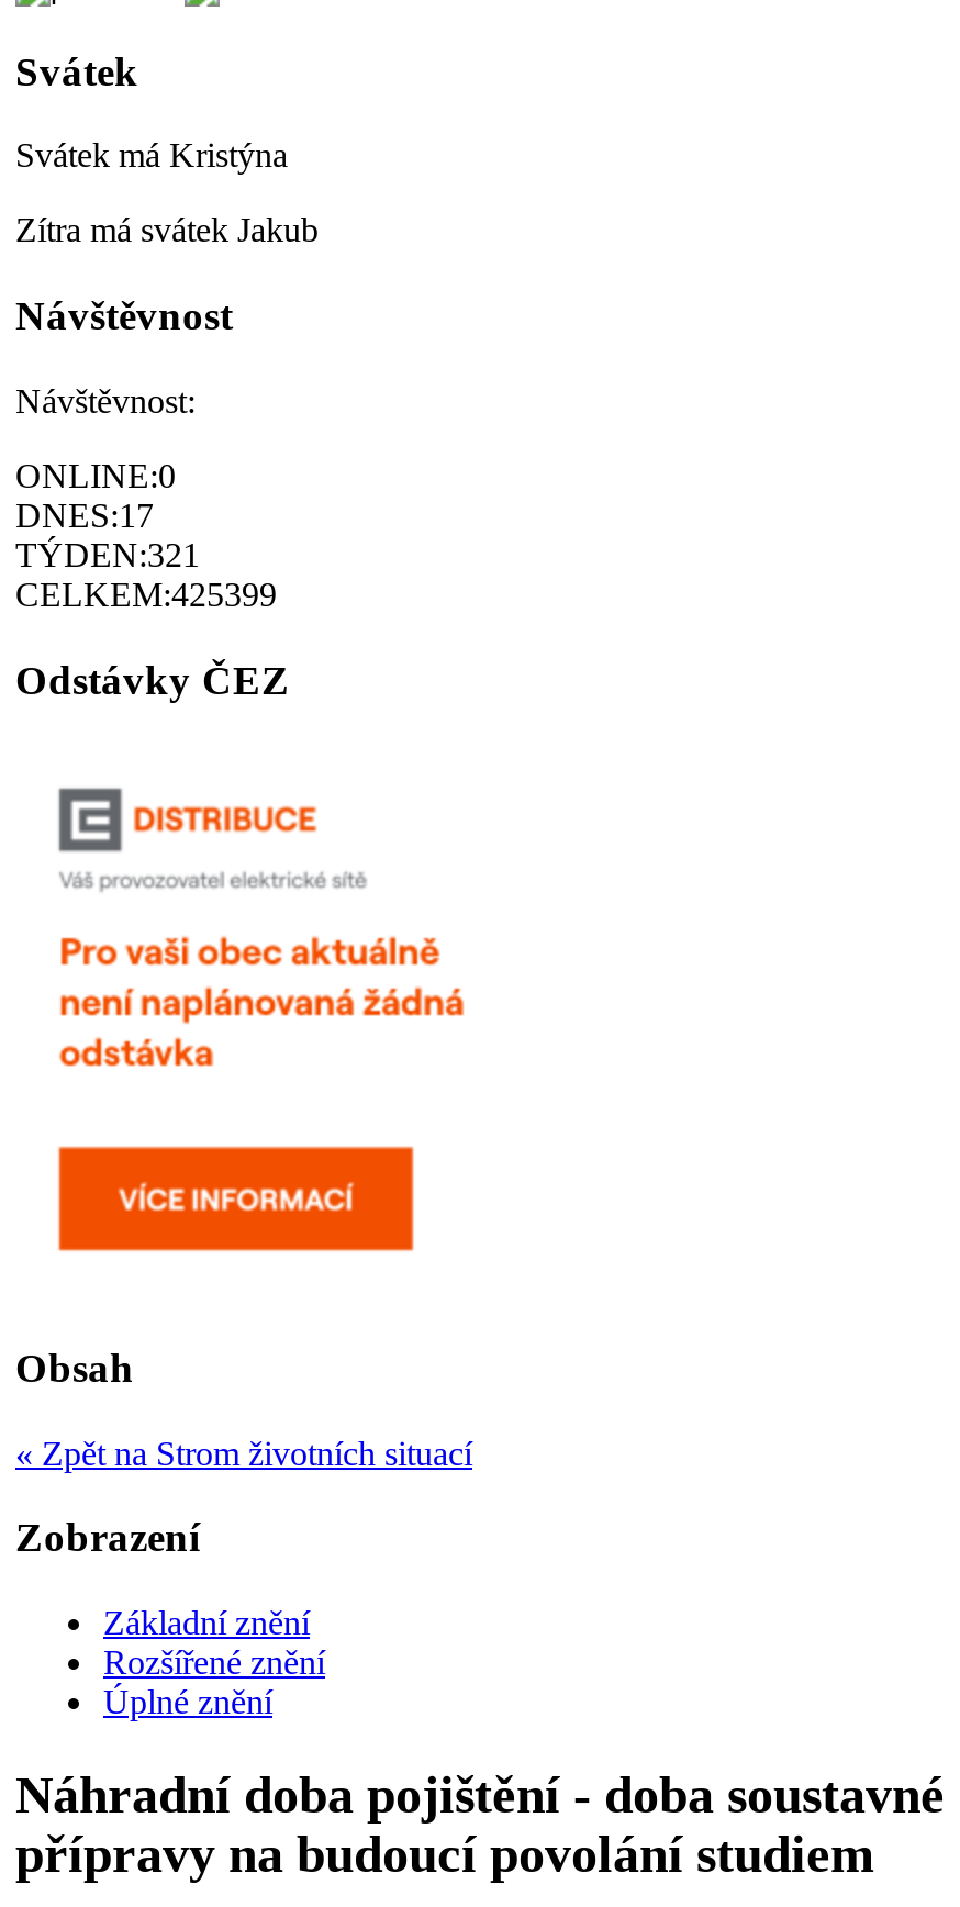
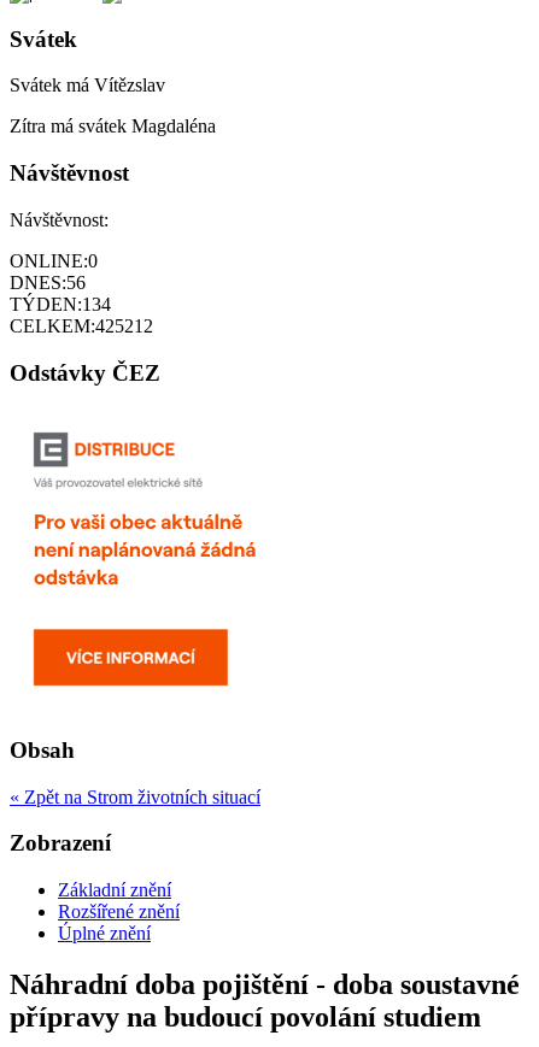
[15,137,288,174] Svátek má Kristýna -> [10,75,165,96] Svátek má Vítězslav
[15,212,319,249] Zítra má svátek Jakub -> [10,116,216,137] Zítra má svátek Magdaléna
[15,496,154,533] DNES:17 -> [10,272,86,293] DNES:56
[15,536,200,573] TÝDEN:321 -> [10,294,111,314] TÝDEN:134
[15,575,277,613] CELKEM:425399 -> [10,315,153,336] CELKEM:425212

